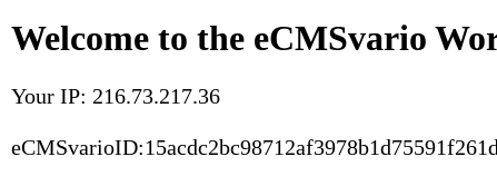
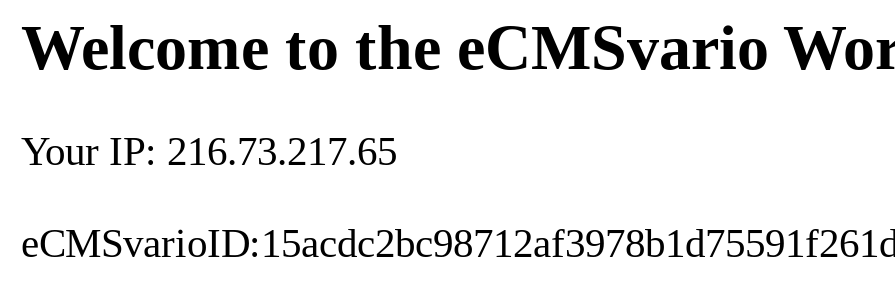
[11,83,220,108] Your IP: 216.73.217.36 -> [21,129,397,173] Your IP: 216.73.217.65

